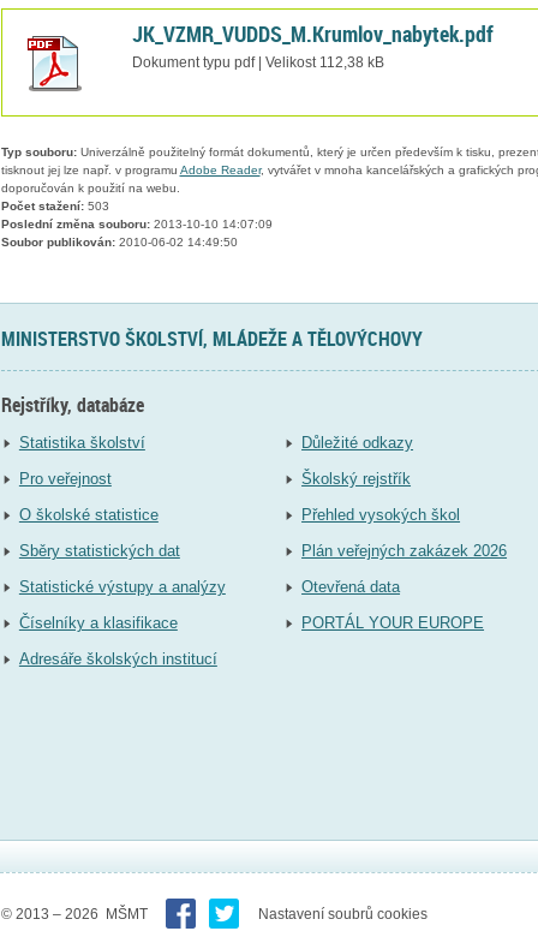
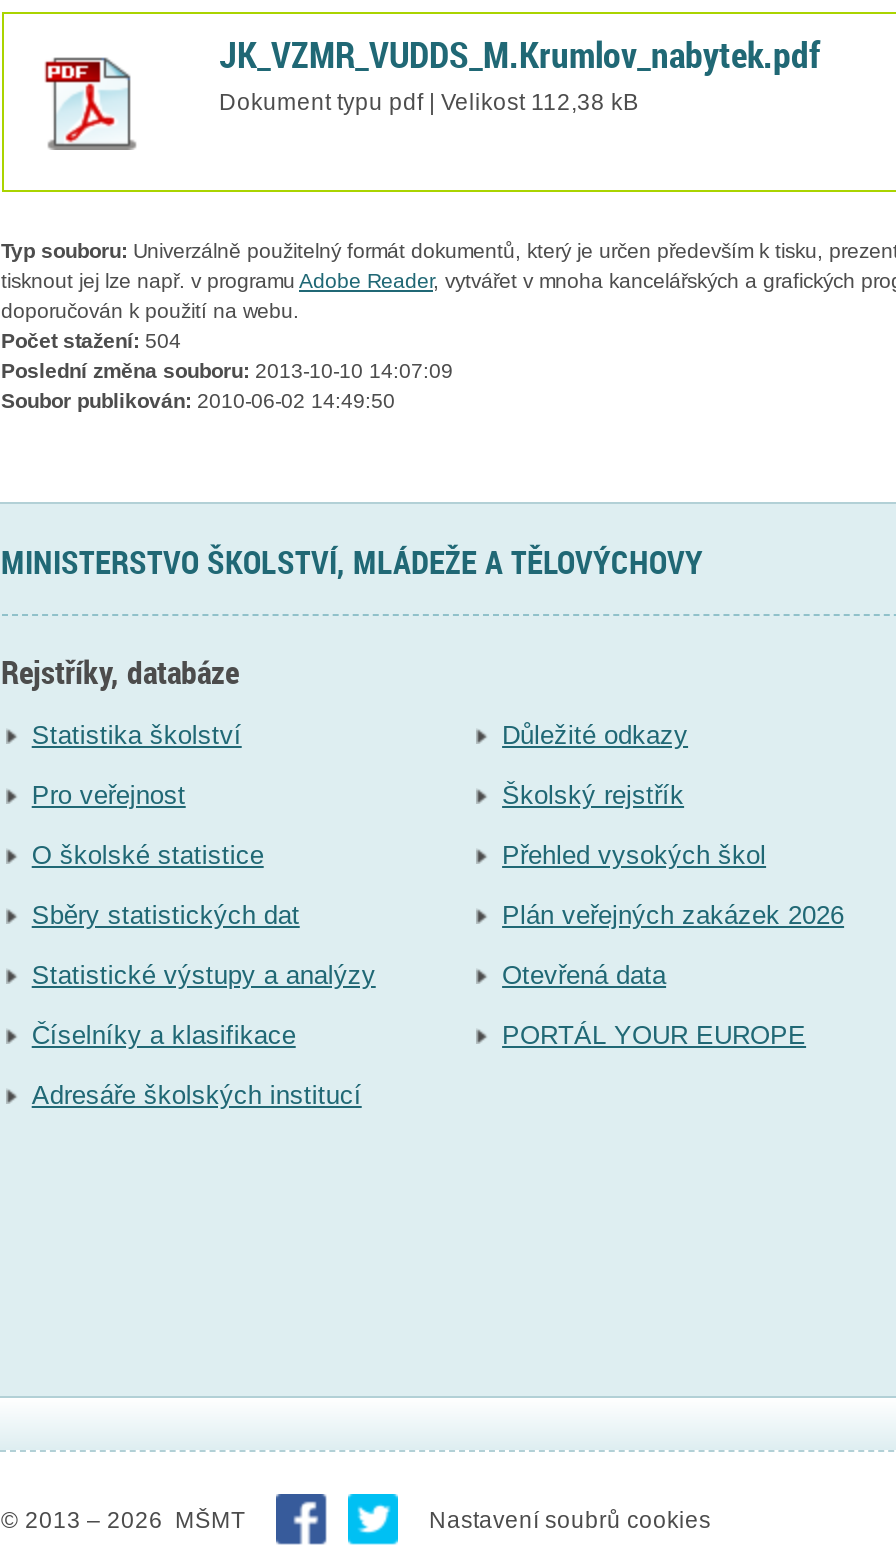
[1,200,109,213] Počet stažení: 503 -> [1,331,181,353] Počet stažení: 504

